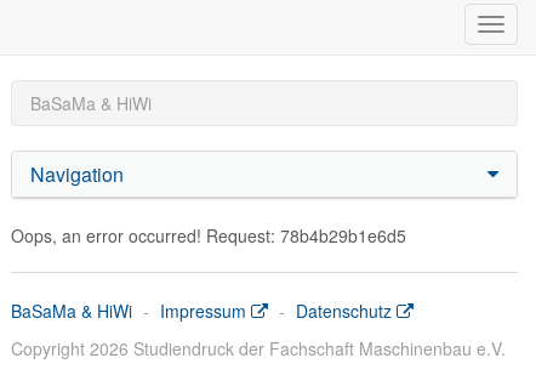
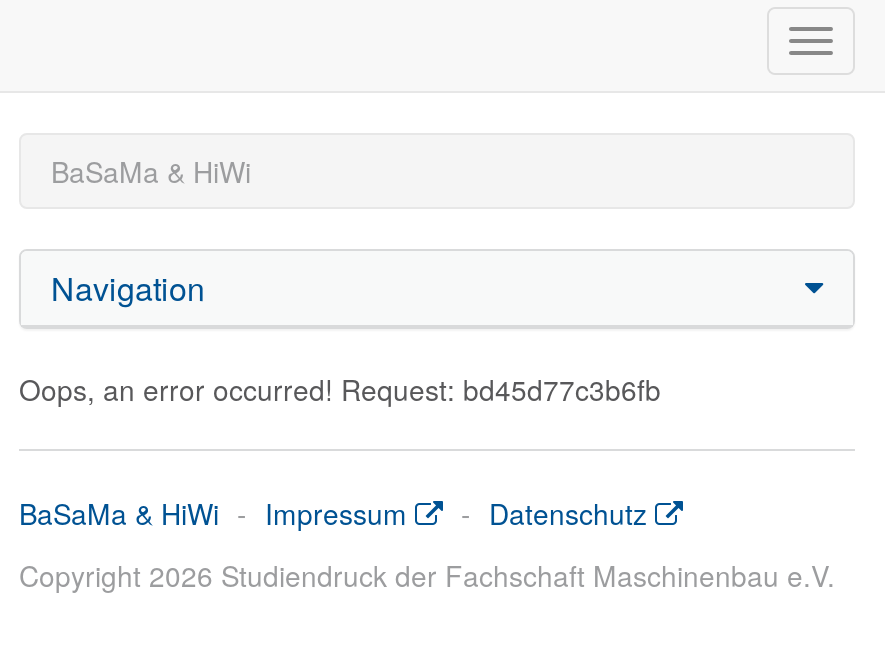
[11,223,406,248] Oops, an error occurred! Request: 78b4b29b1e6d5 -> [19,369,661,409] Oops, an error occurred! Request: bd45d77c3b6fb

